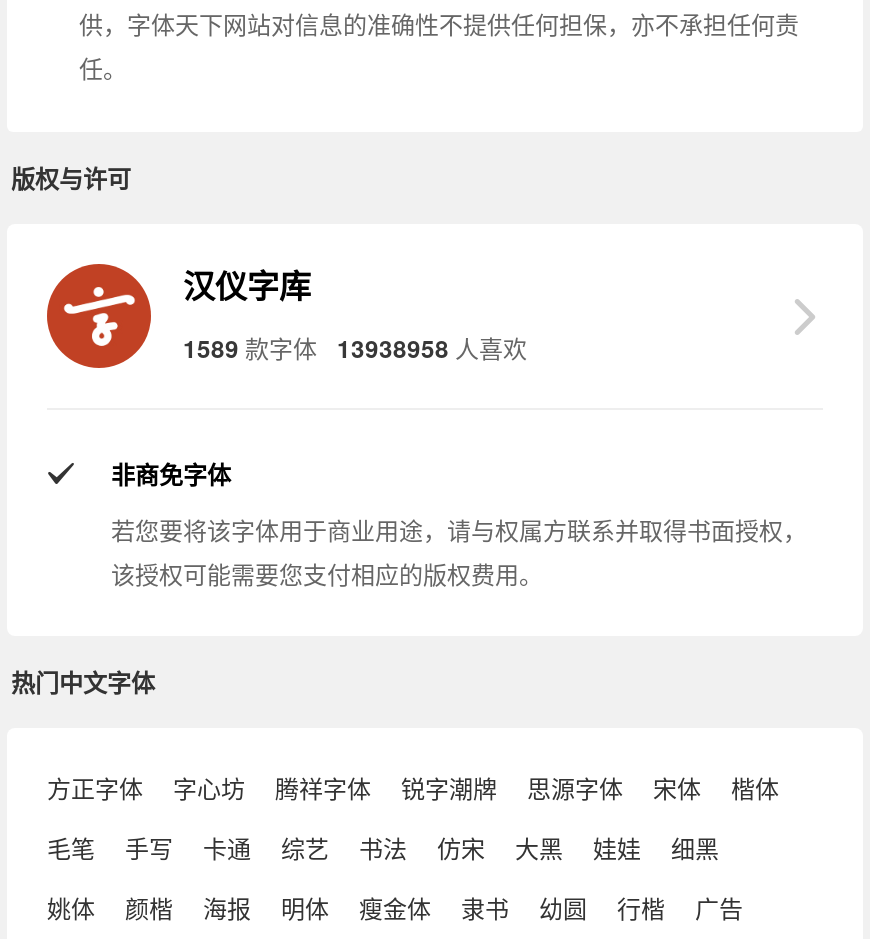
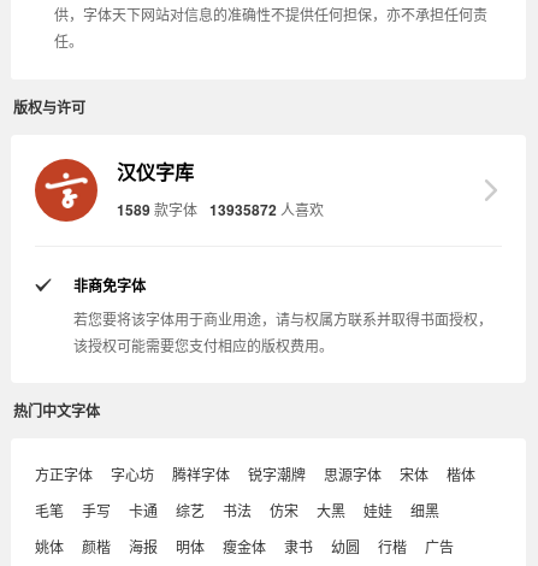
[183,330,527,366] 1589 款字体 13938958 人喜欢 -> [117,199,324,220] 1589 款字体 13935872 人喜欢

